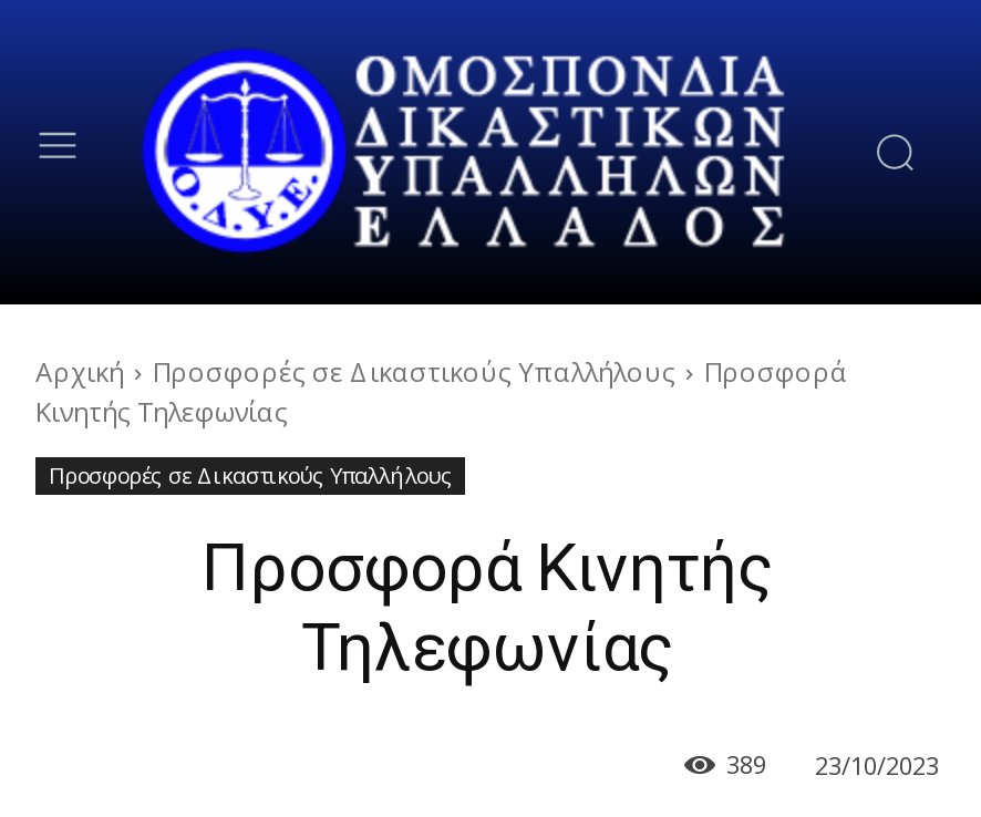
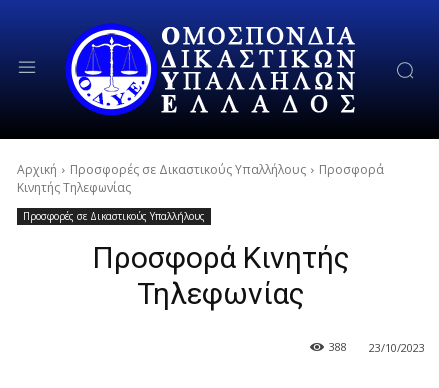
[726,747,939,782] 389 23/10/2023 -> [329,339,425,355] 388 23/10/2023

